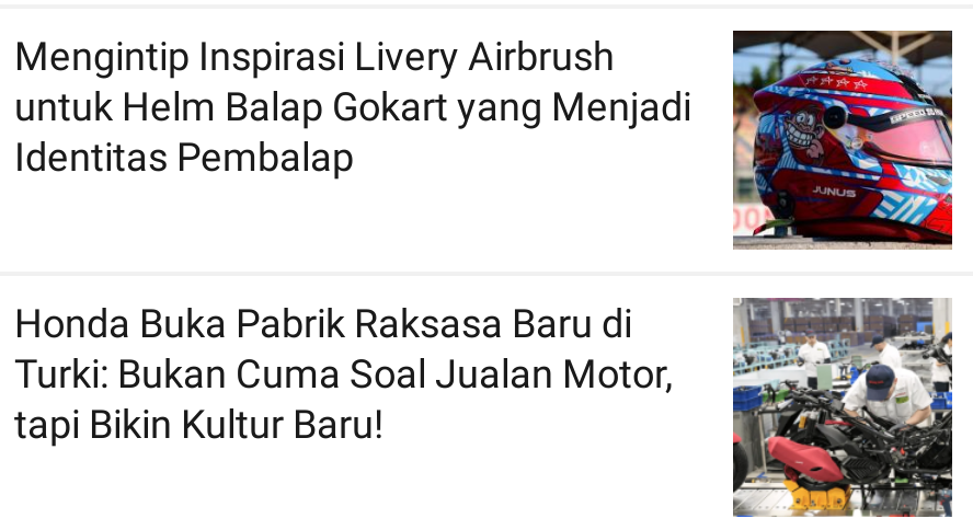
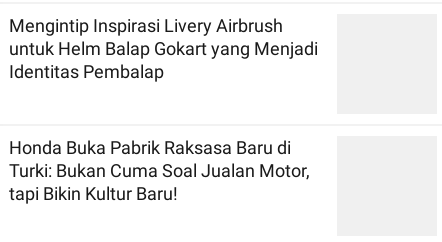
[731,28,954,250] [image] -> none
[731,296,954,519] [image] -> none

